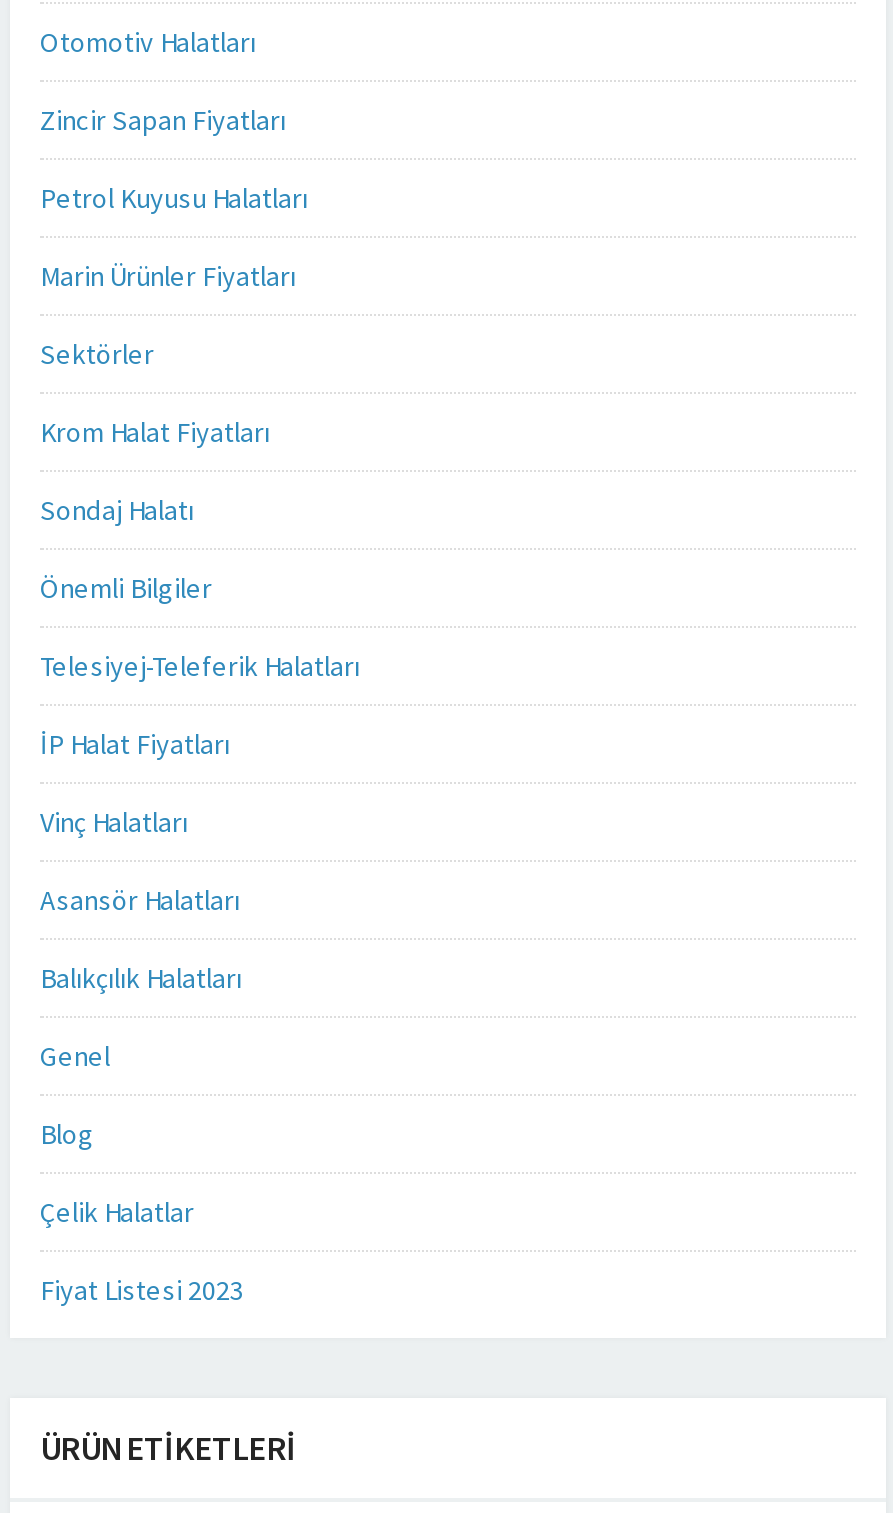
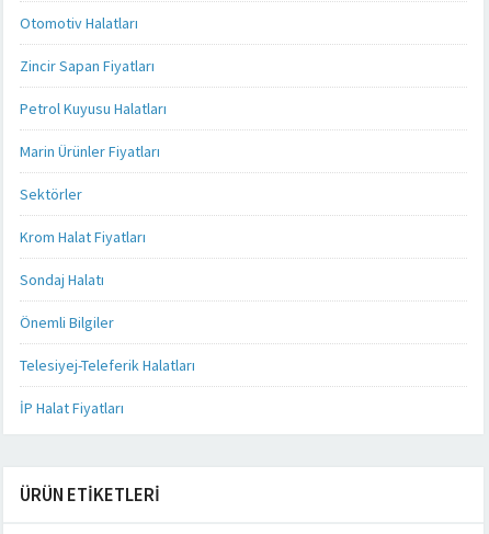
[40,804,244,1308] Vinç Halatları | Asansör Halatları | Balıkçılık Halatları | Genel | Blog | Çelik Halatlar | Fiyat Listesi 2023 -> none

